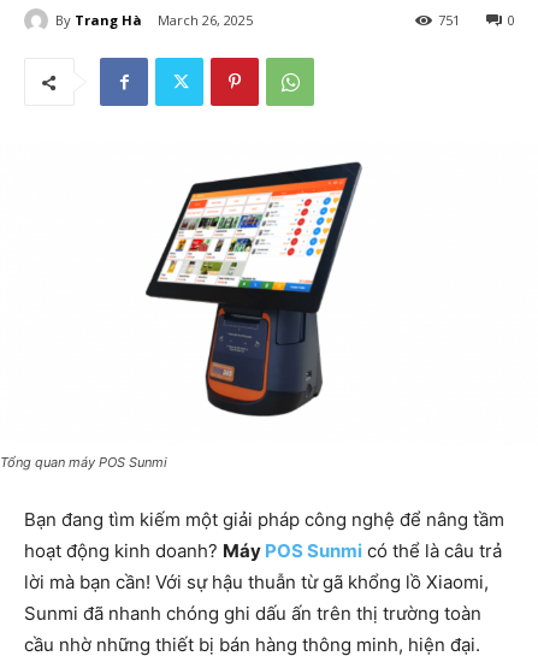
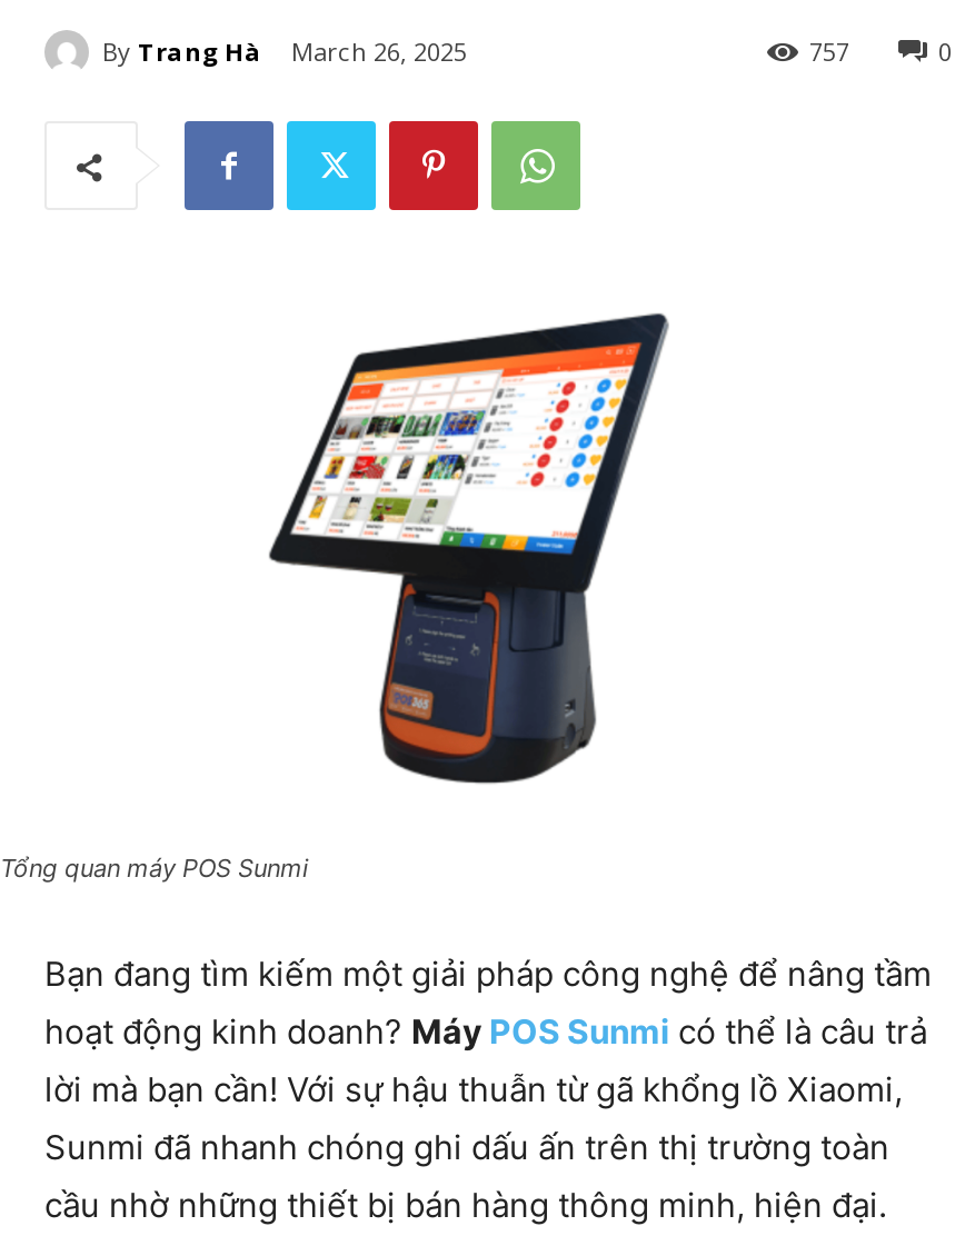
[438,11,460,29] 751 -> [809,35,849,68] 757

